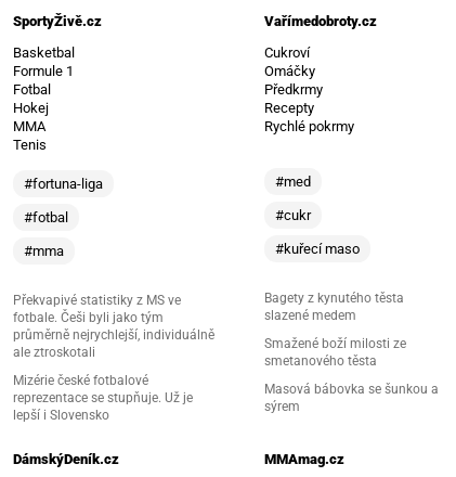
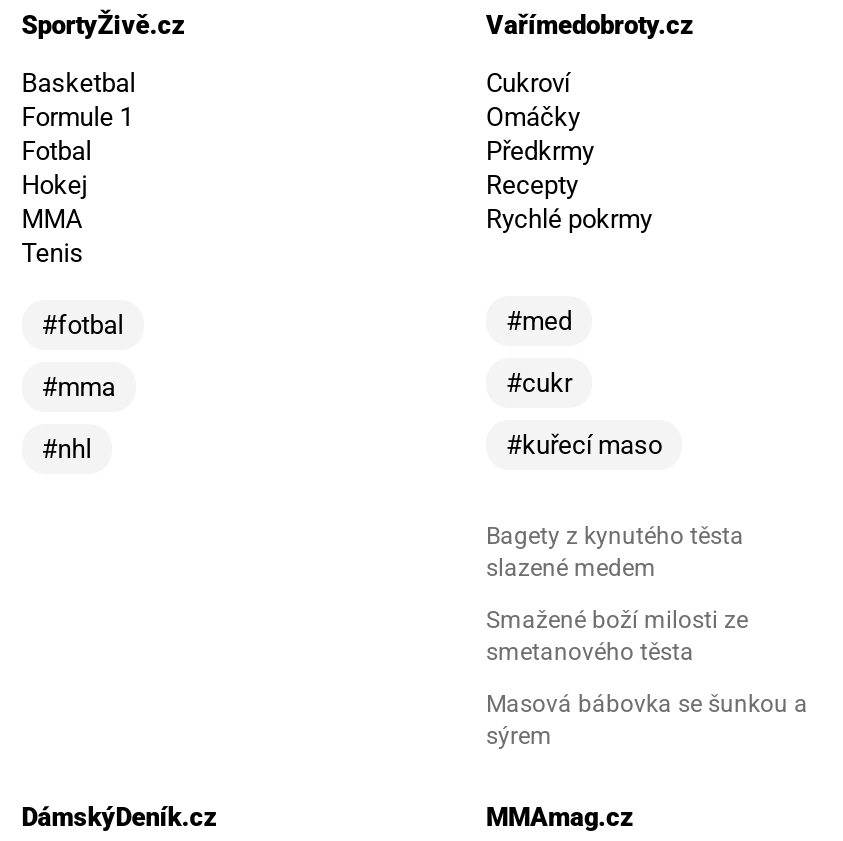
[24,176,103,192] #fortuna-liga -> none
moved [24,210,68,260] -> [42,310,124,402]: #fotbal | #mma
[13,293,214,423] Překvapivé statistiky z MS ve | fotbale. Češi byli jako tým | průměrně nejrychlejší, individuálně | ale ztroskotali | Mizérie české fotbalové | reprezentace se stupňuje. Už je | lepší i Slovensko -> [42,434,92,464] #nhl

